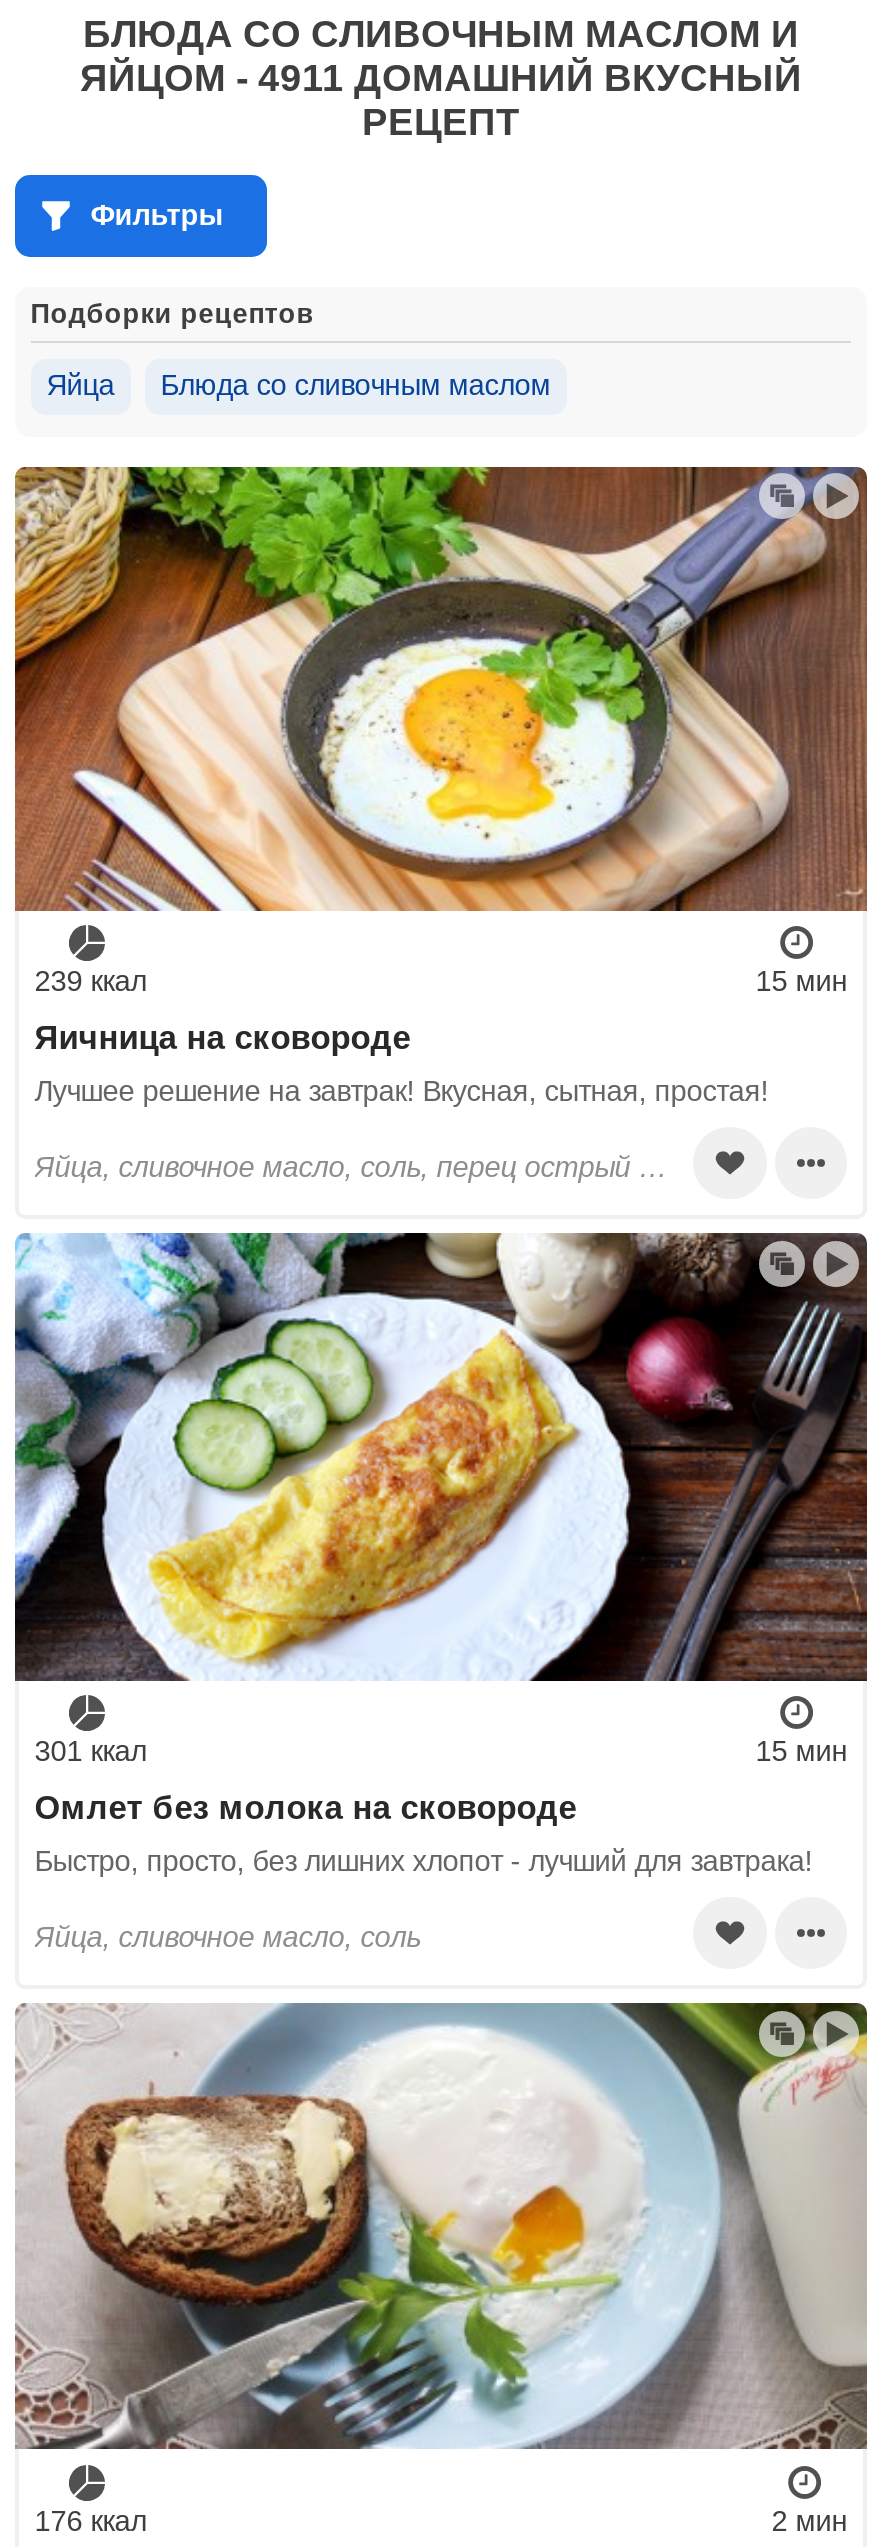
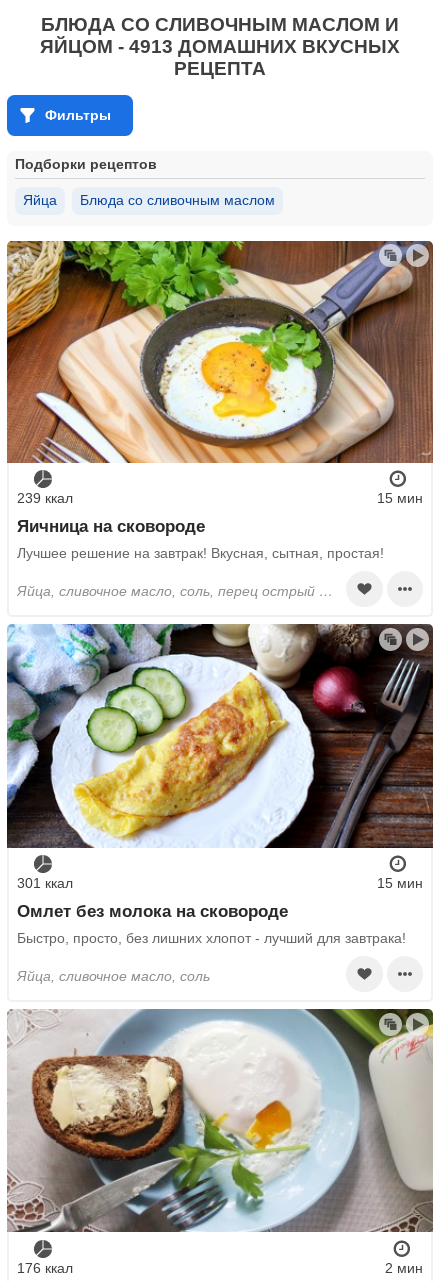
[80,57,802,143] ЯЙЦОМ - 4911 ДОМАШНИЙ ВКУСНЫЙ | РЕЦЕПТ -> [40,36,400,79] ЯЙЦОМ - 4913 ДОМАШНИХ ВКУСНЫХ | РЕЦЕПТА

